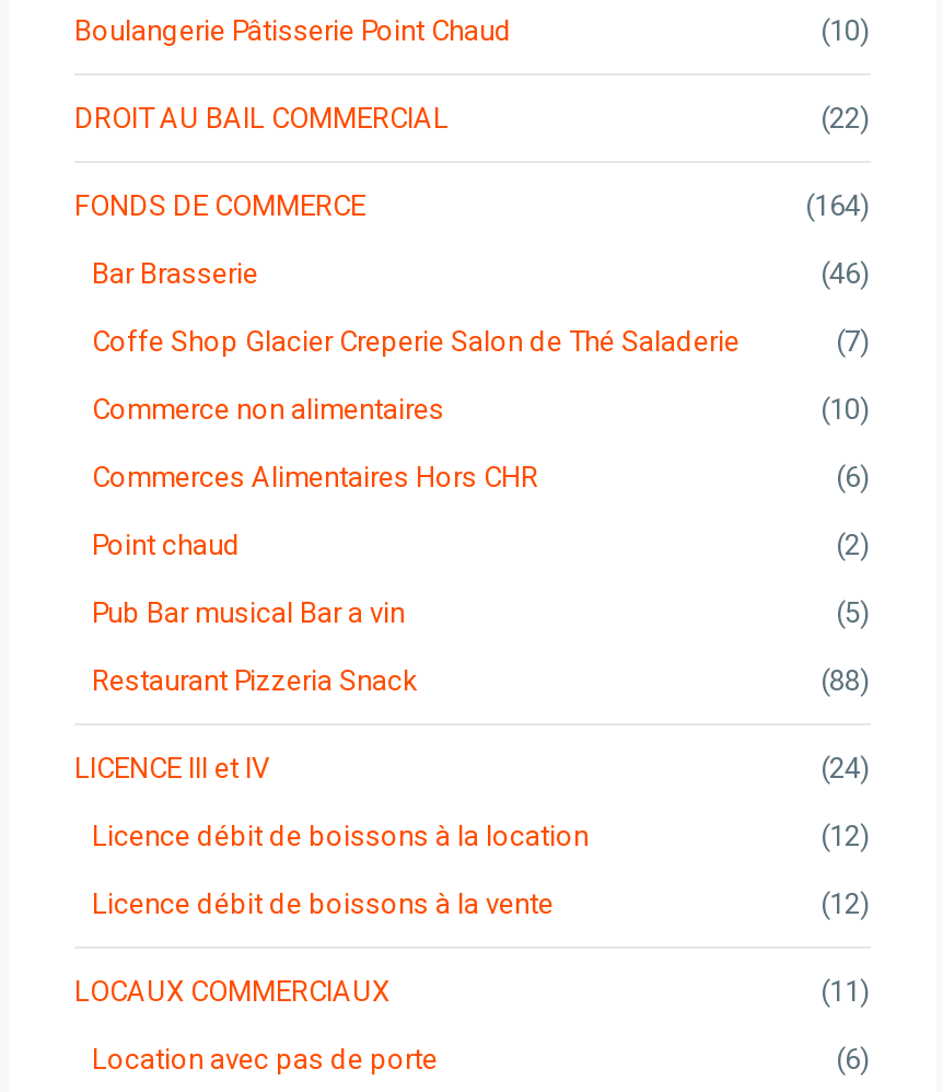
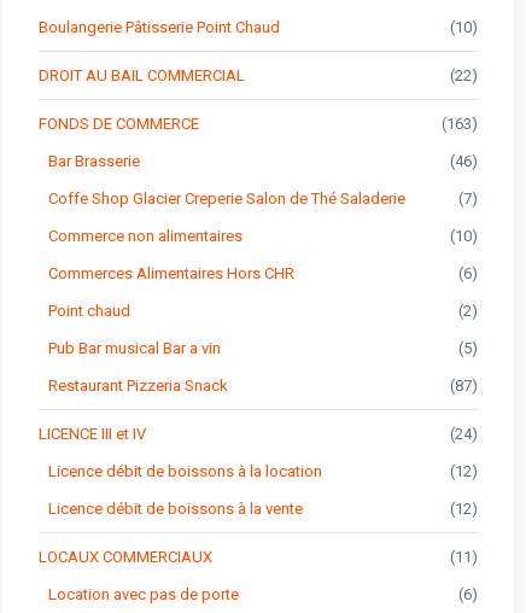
[805,189,871,222] (164) -> [442,115,478,133] (163)
[820,664,871,697] (88) -> [450,376,478,395] (87)

